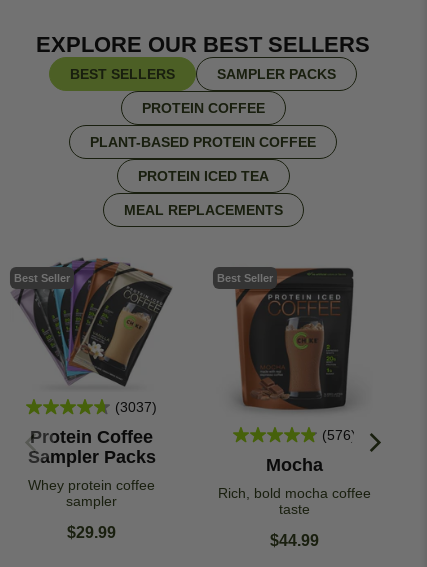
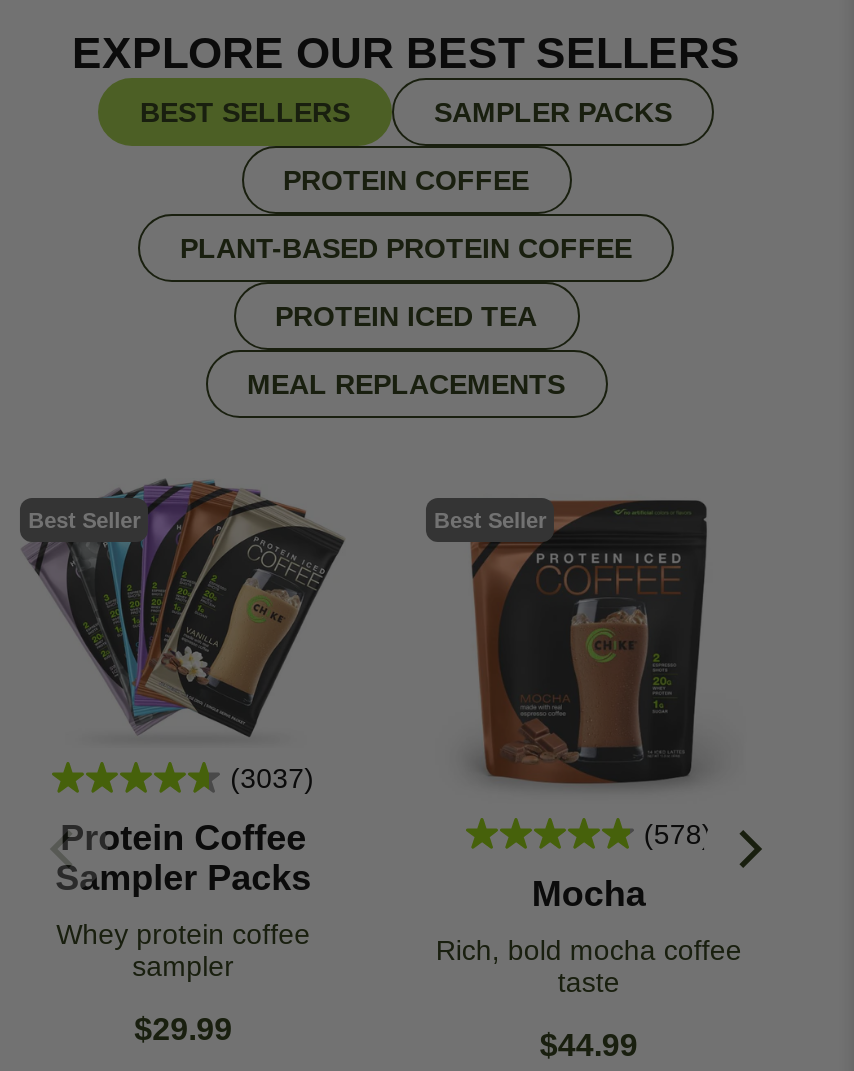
[322,427,356,443] (576) -> [644,818,712,850] (578)

